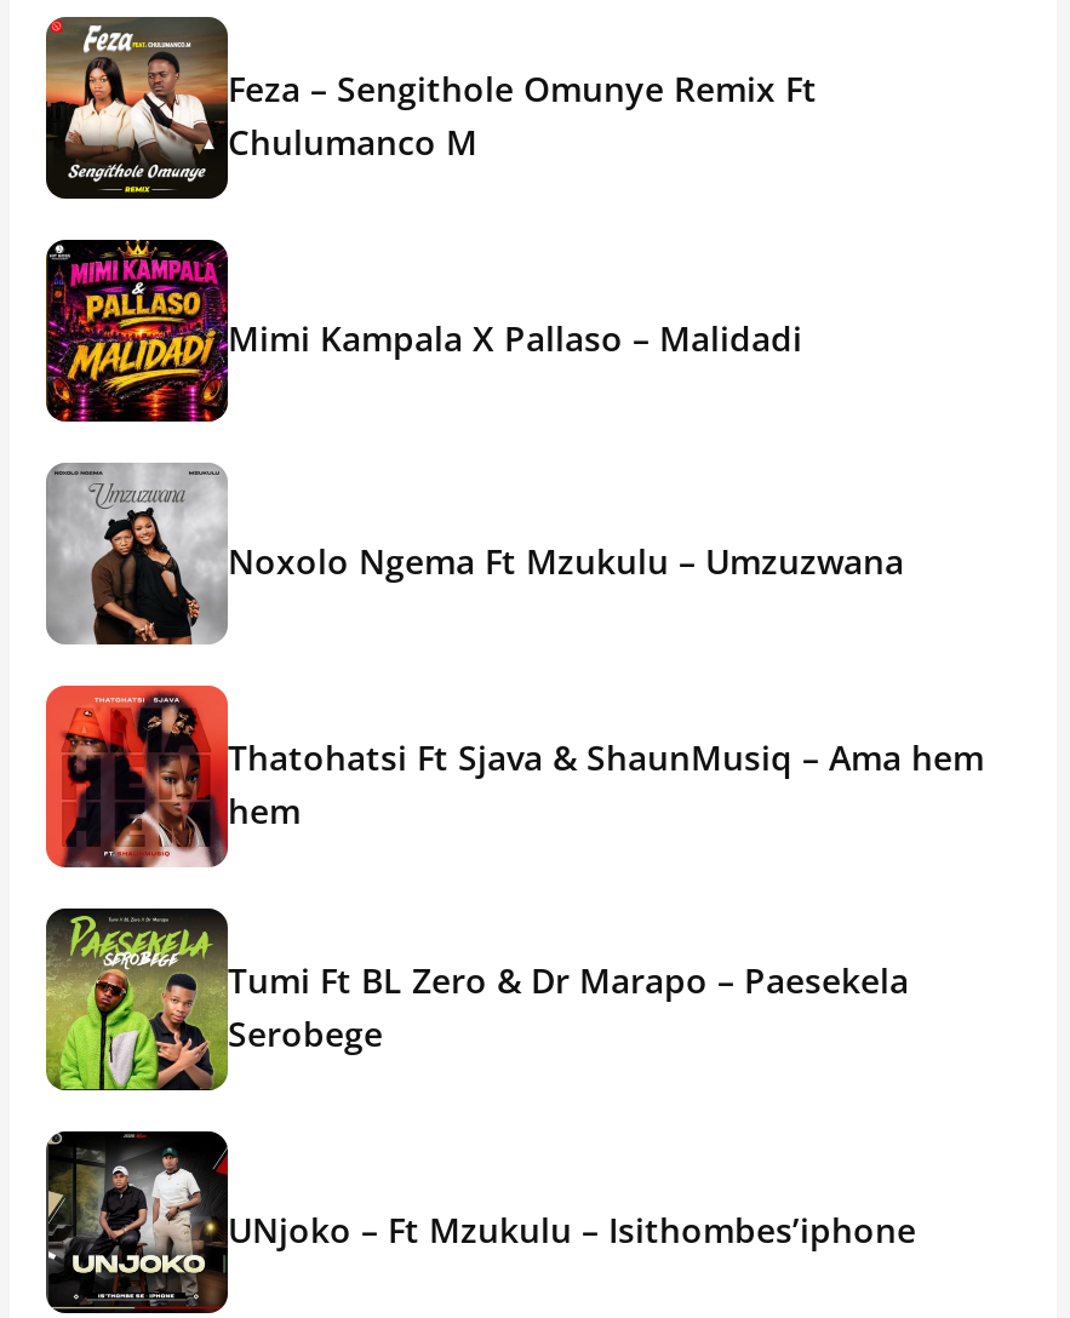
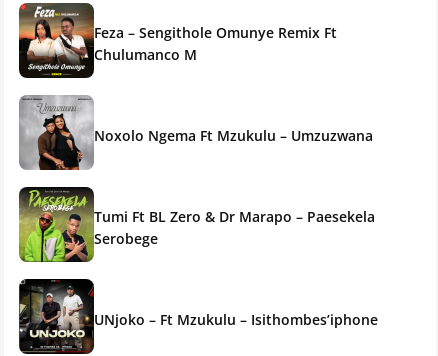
[46,240,802,422] [image] | Mimi Kampala X Pallaso – Malidadi -> none
[44,683,984,867] [image] | Thatohatsi Ft Sjava & ShaunMusiq – Ama hem | hem -> none

